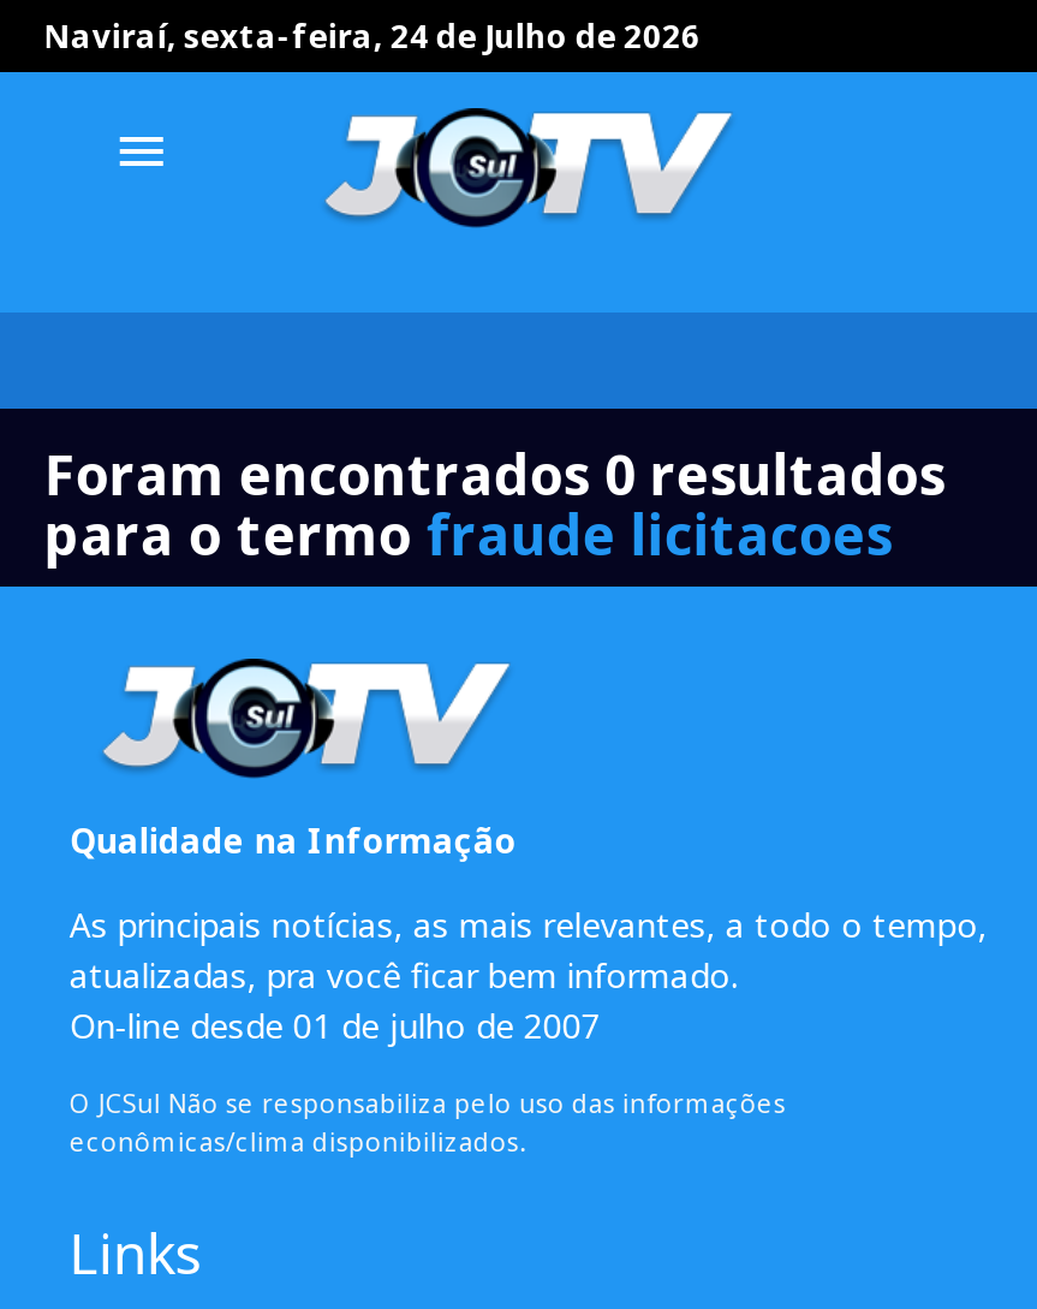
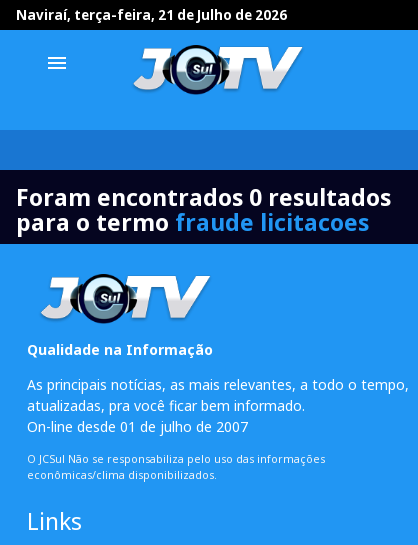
[44,14,700,58] Naviraí, sexta-feira, 24 de Julho de 2026 -> [16,6,287,24] Naviraí, terça-feira, 21 de Julho de 2026

